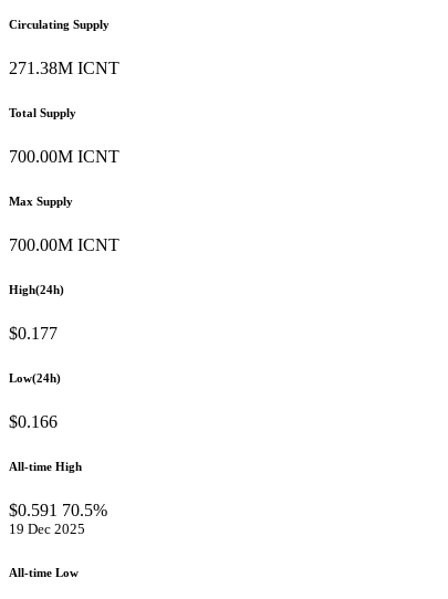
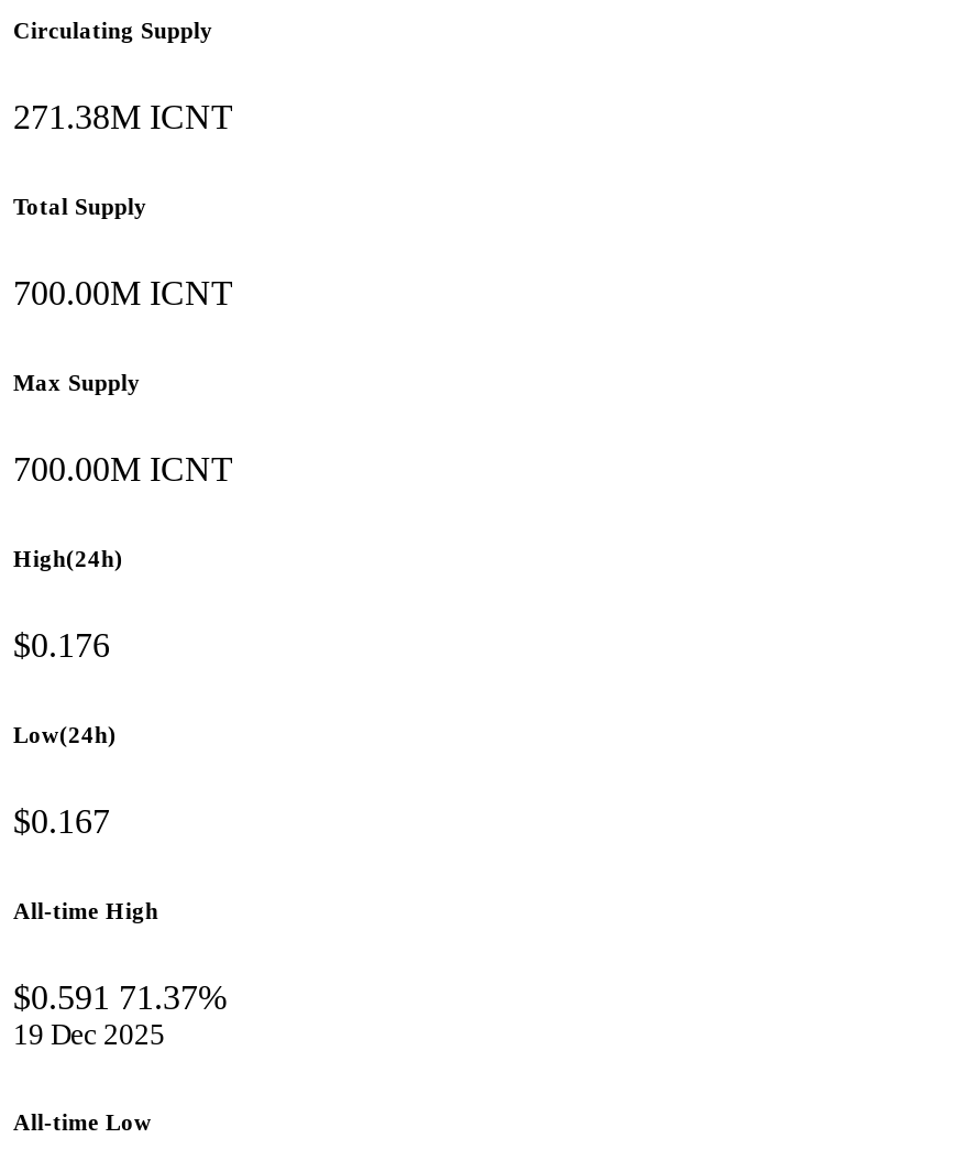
[9,324,58,343] $0.177 -> [13,627,110,664] $0.176
[9,412,58,431] $0.166 -> [13,803,110,840] $0.167
[9,501,107,520] $0.591 70.5% -> [13,979,227,1016] $0.591 71.37%

